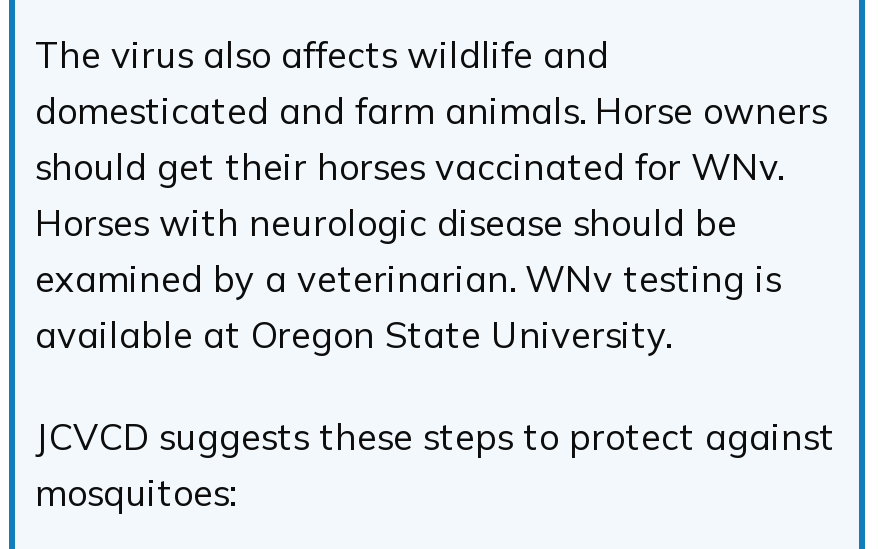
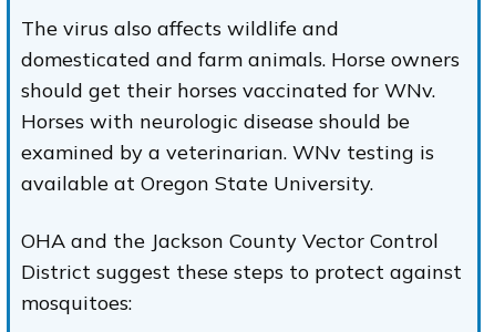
[35,414,835,460] JCVCD suggests these steps to protect against -> [21,228,462,284] OHA and the Jackson County Vector Control | District suggest these steps to protect against

